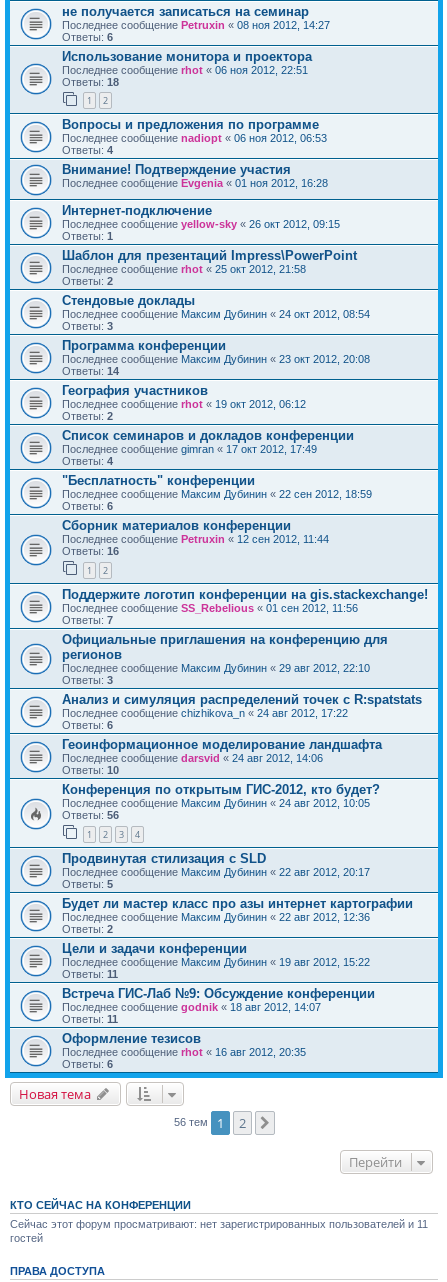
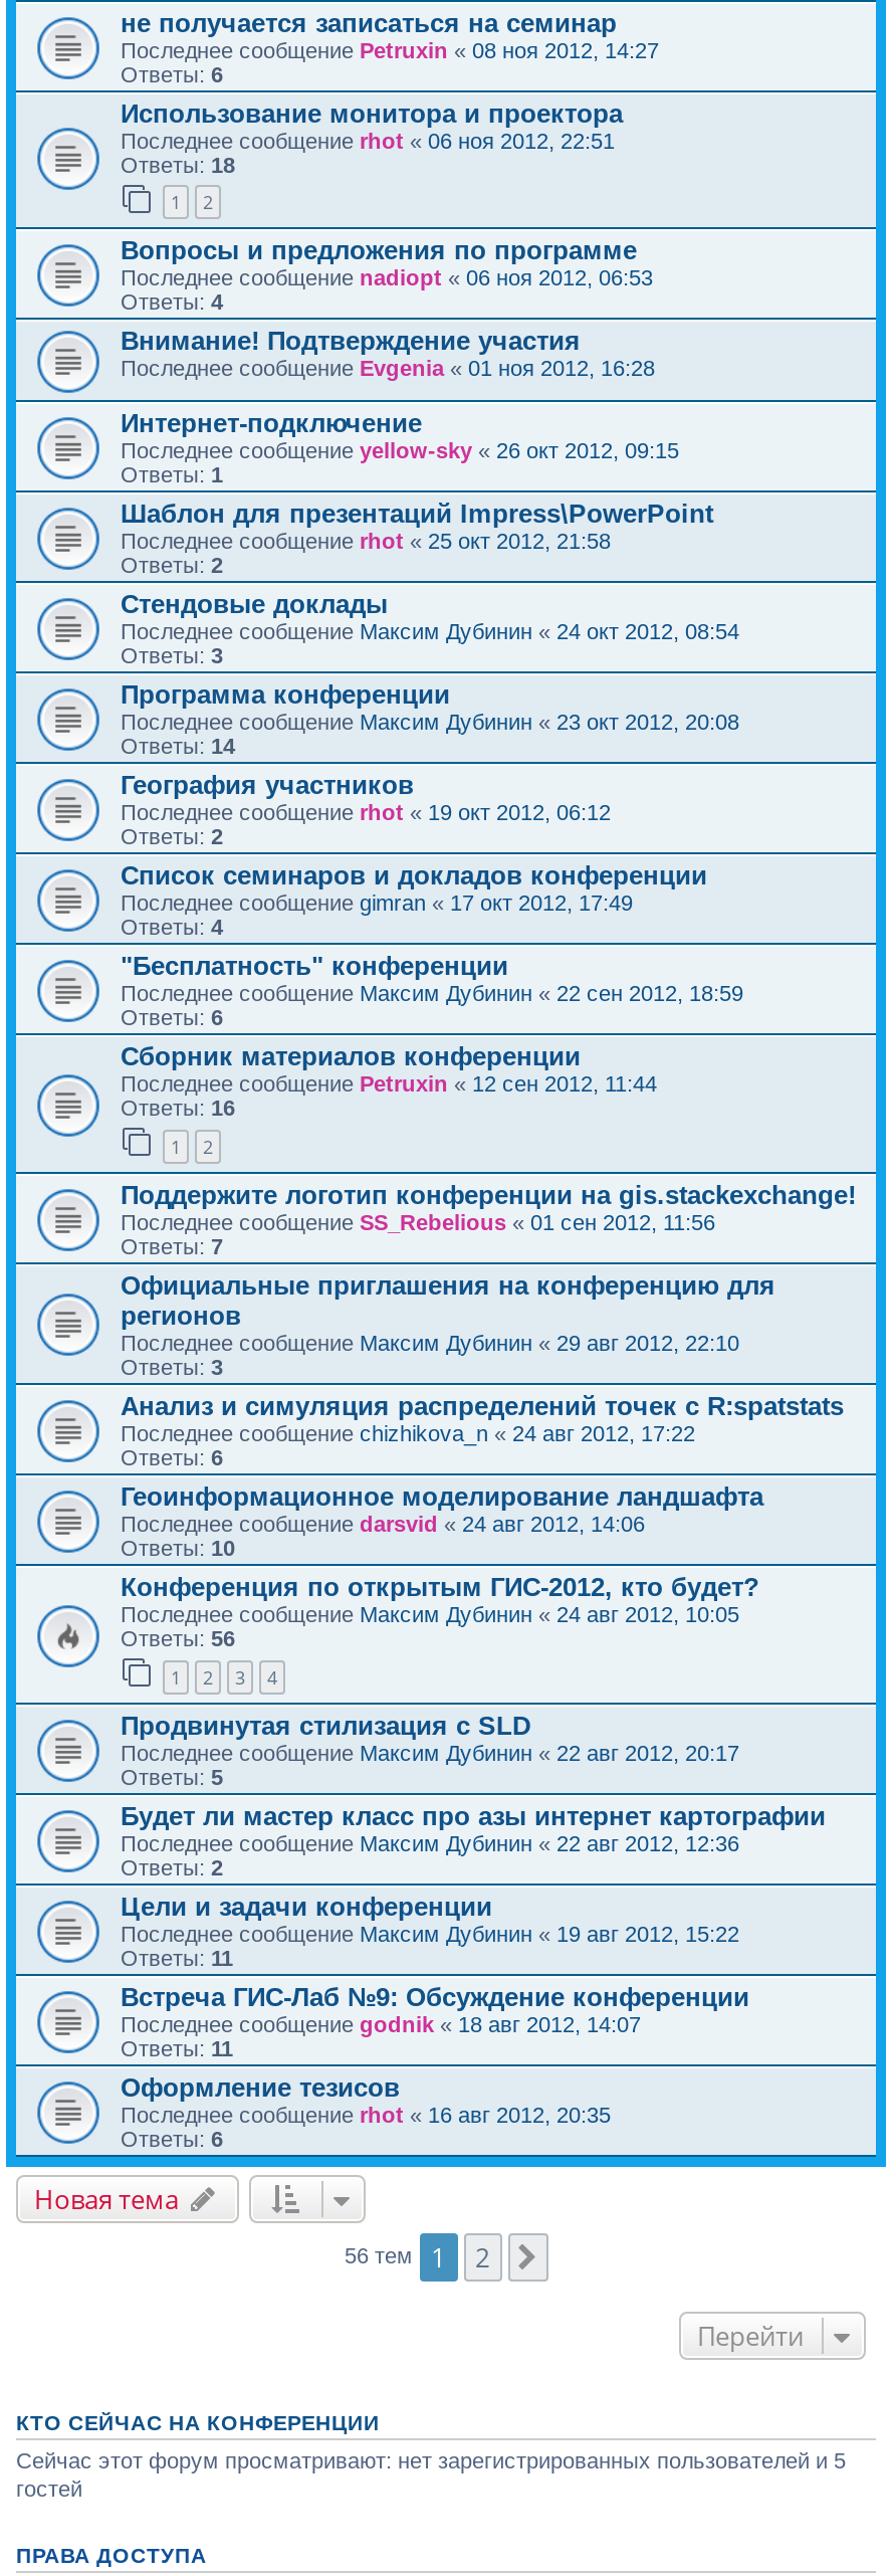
[10,1218,428,1230] Сейчас этот форум просматривают: нет зарегистрированных пользователей и 11 -> [16,2448,846,2472] Сейчас этот форум просматривают: нет зарегистрированных пользователей и 5

